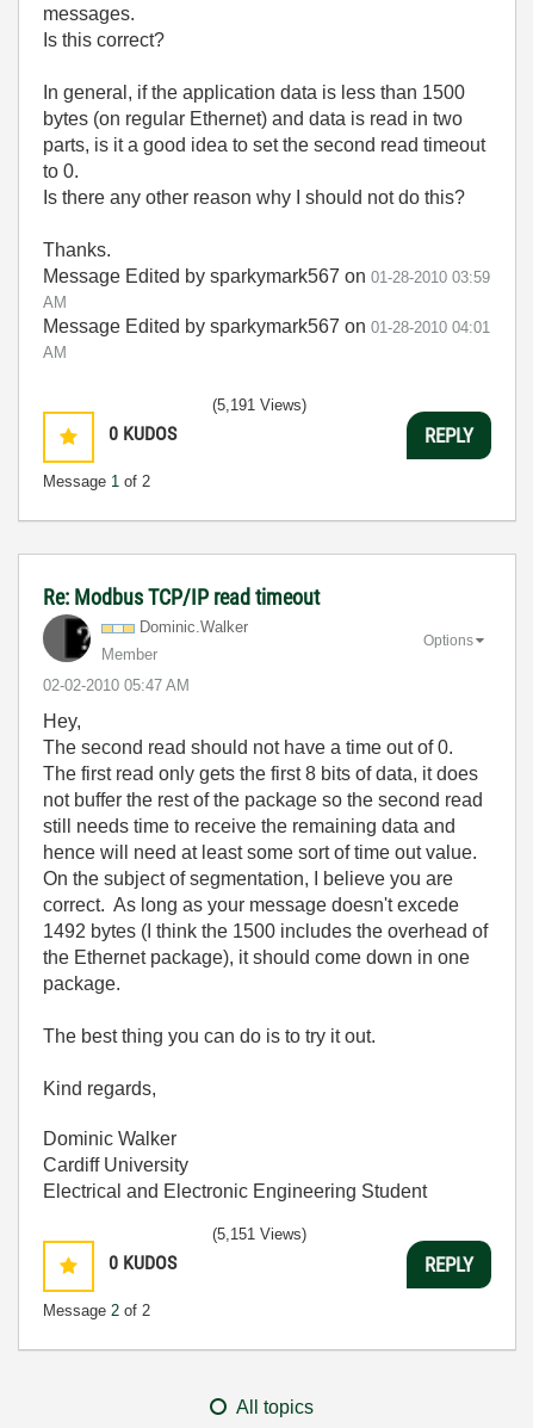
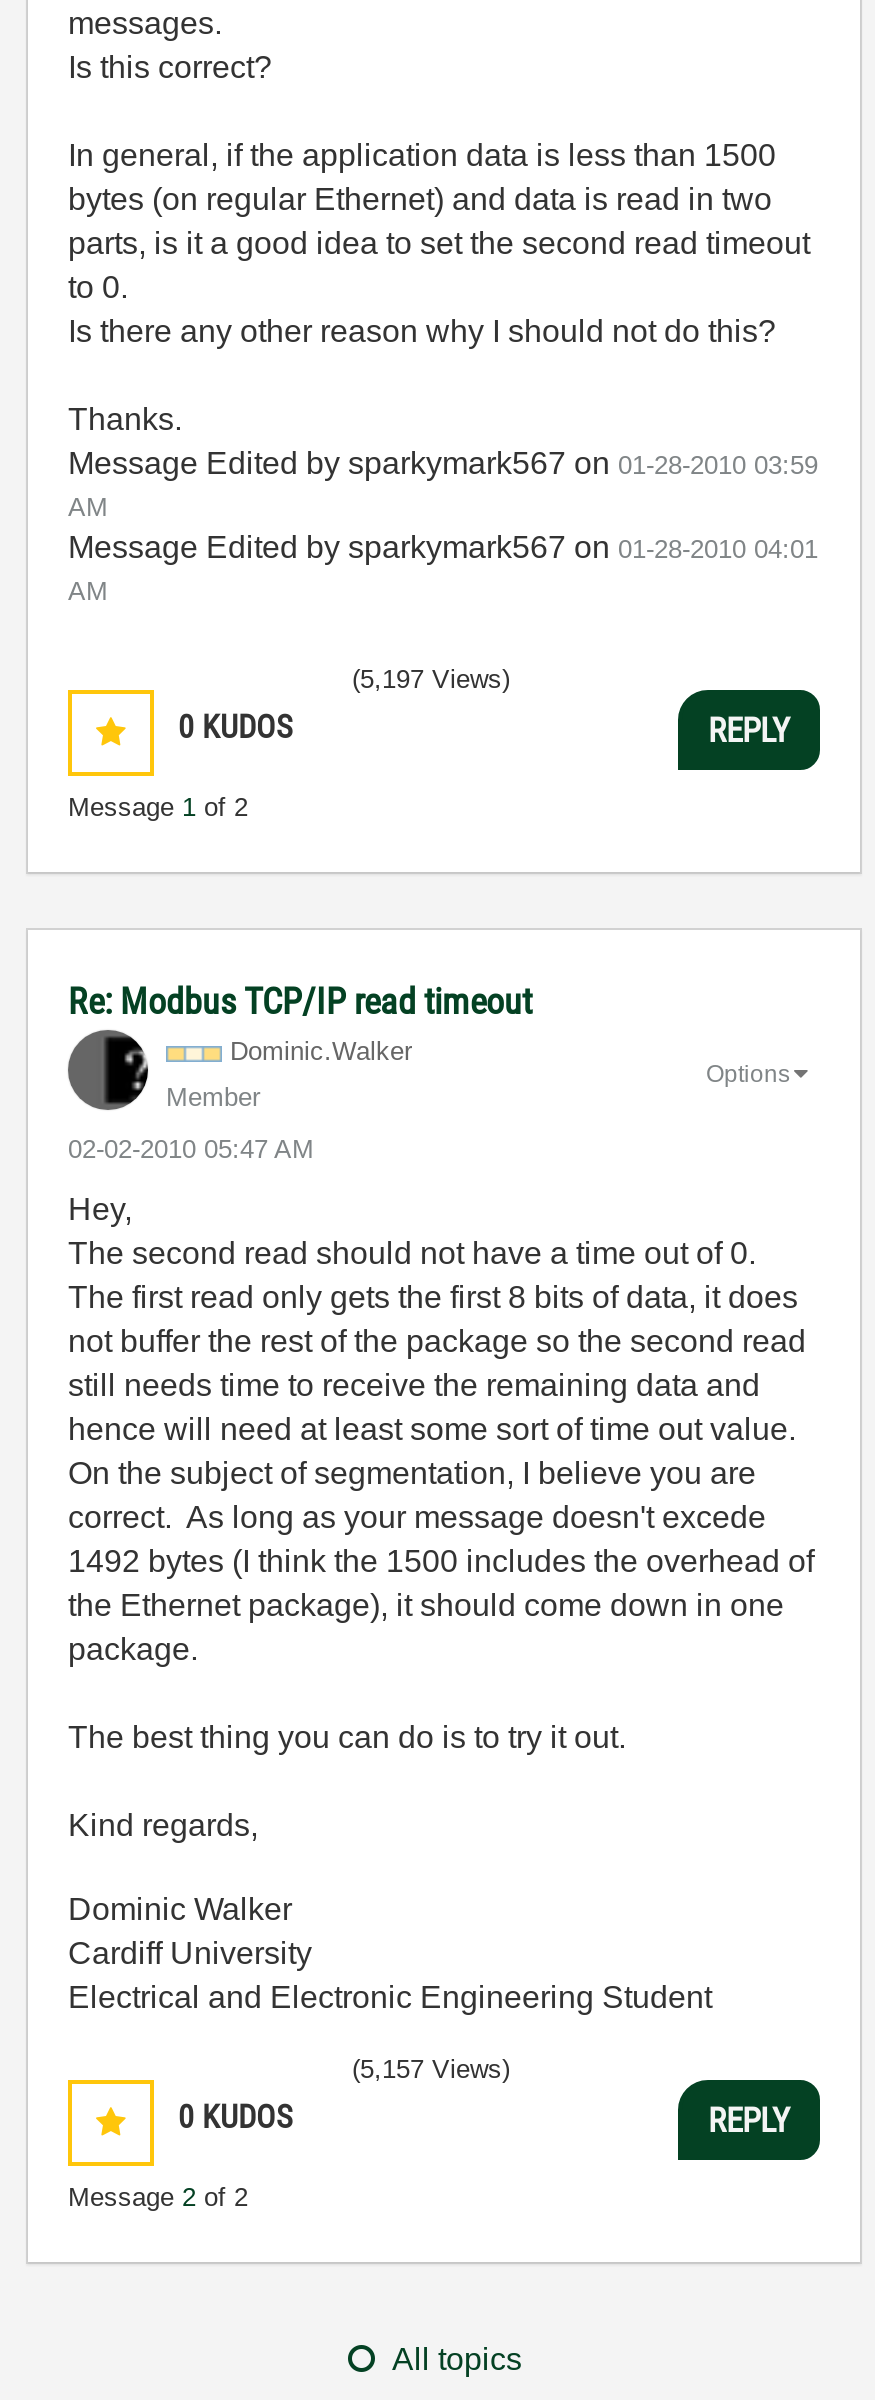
[212,396,306,414] (5,191 Views) -> [352,664,510,694] (5,197 Views)
[212,1225,306,1243] (5,151 Views) -> [352,2054,510,2084] (5,157 Views)

